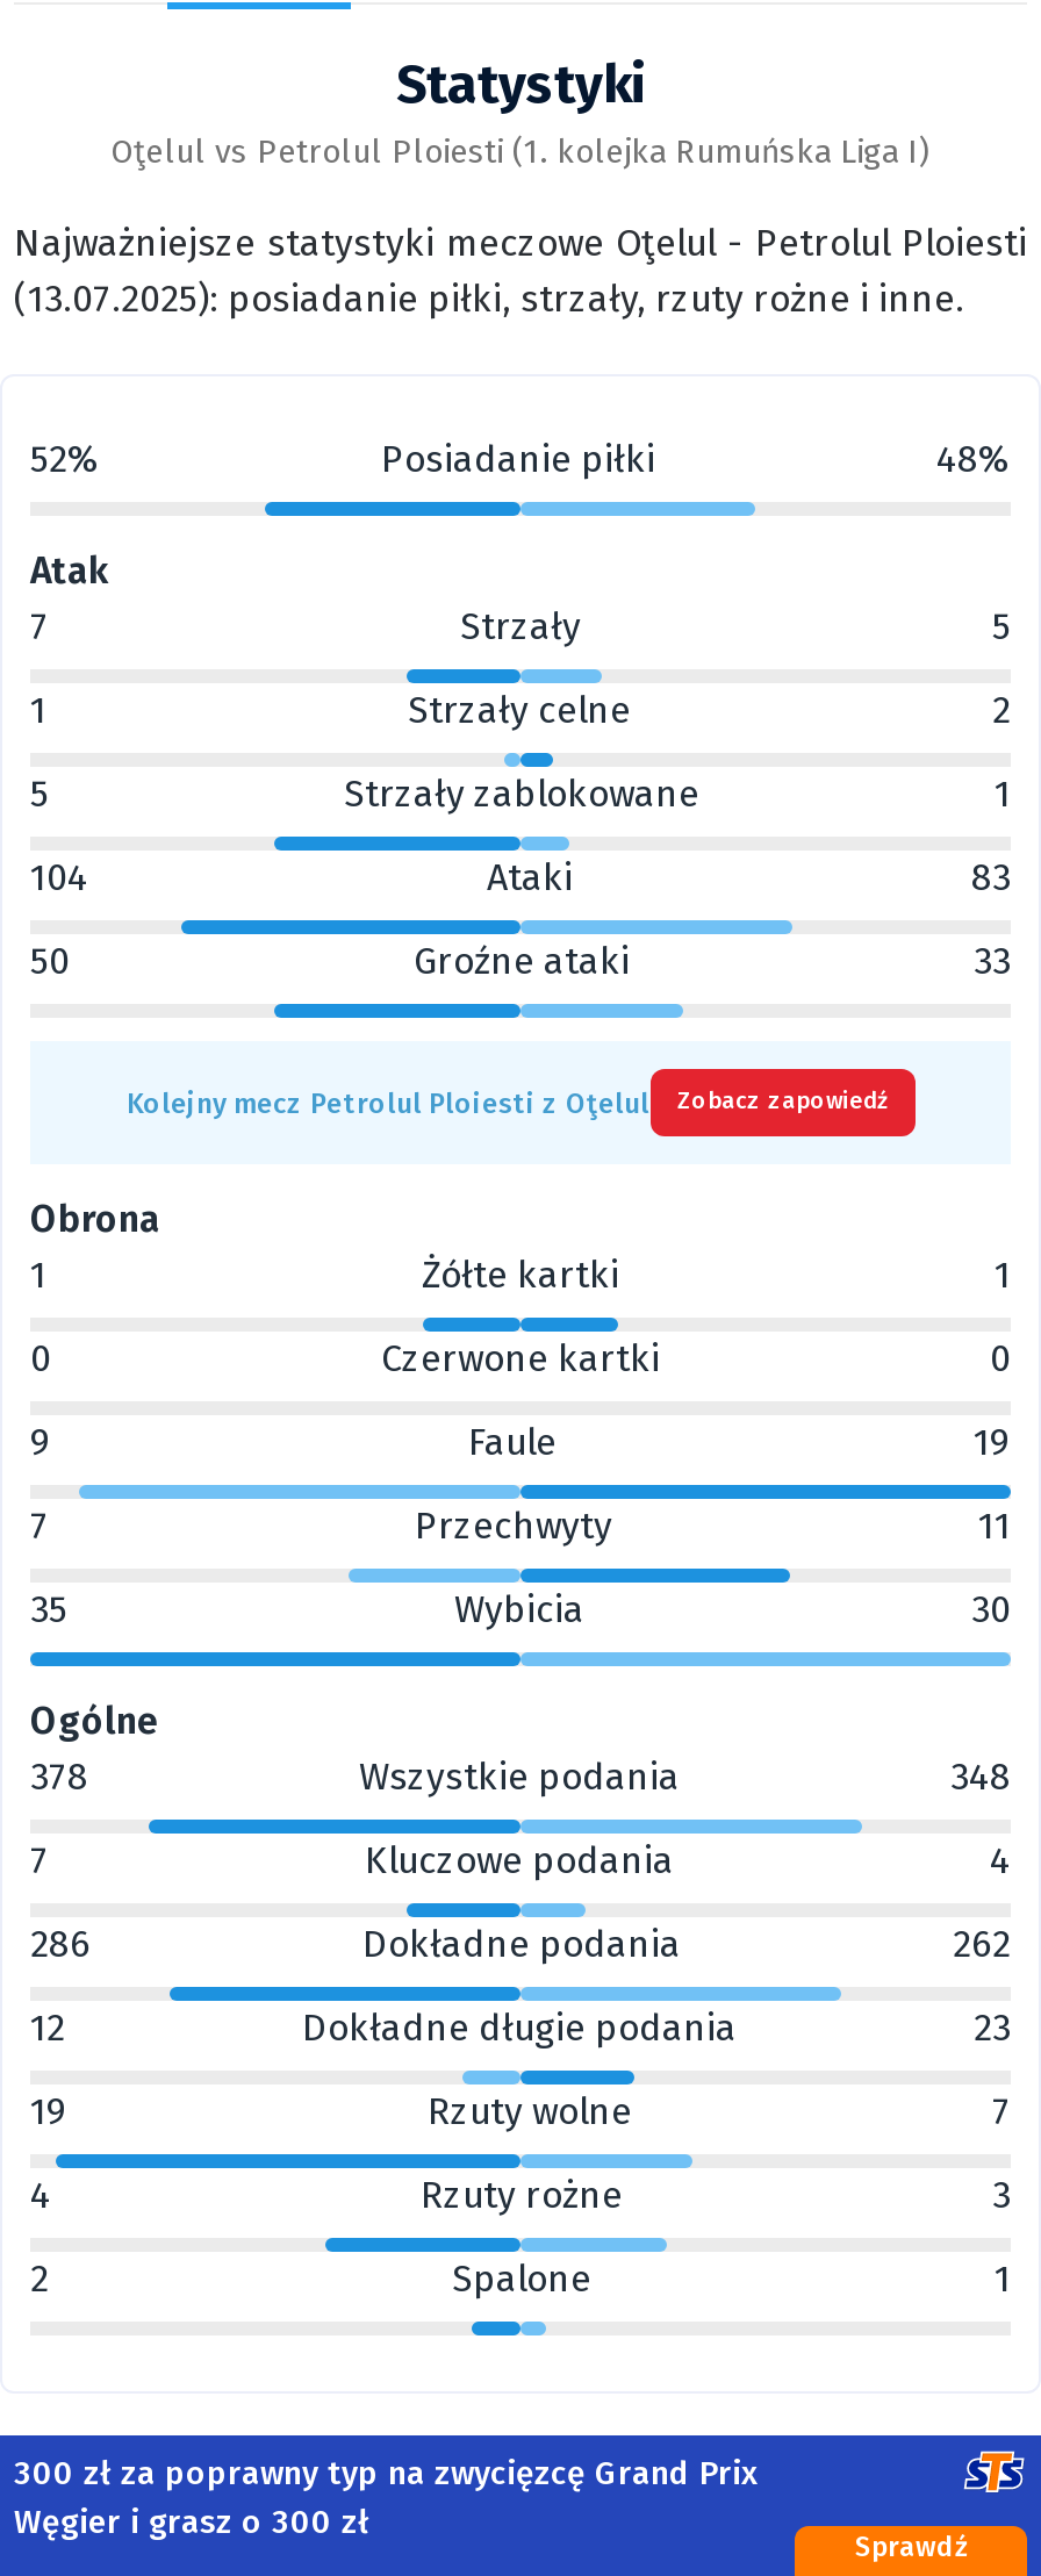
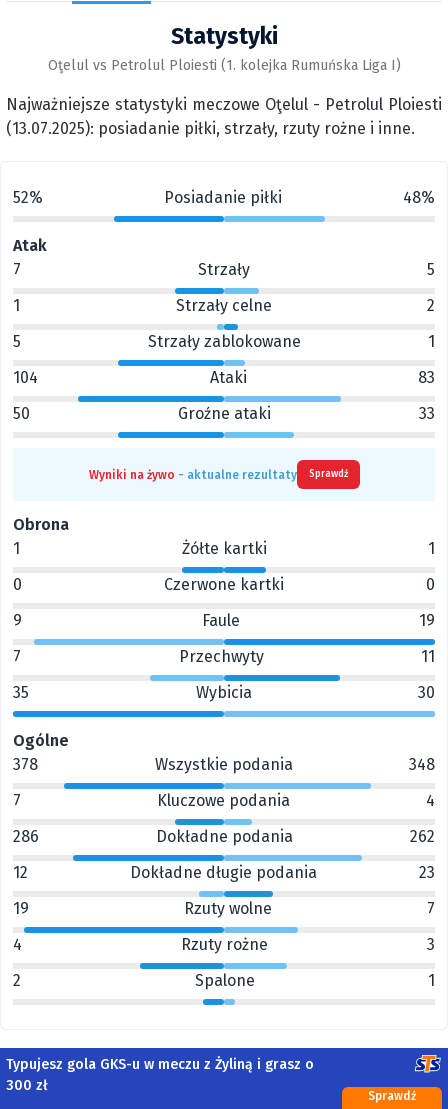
[127,1086,886,1119] Kolejny mecz Petrolul Ploiesti z Oţelul | Zobacz zapowiedź -> [88,467,347,481] Wyniki na żywo - aktualne rezultaty | Sprawdź
[14,2454,758,2542] 300 zł za poprawny typ na zwycięzcę Grand Prix | Węgier i grasz o 300 zł -> [6,1056,314,1094] Typujesz gola GKS-u w meczu z Żyliną i grasz o | 300 zł

